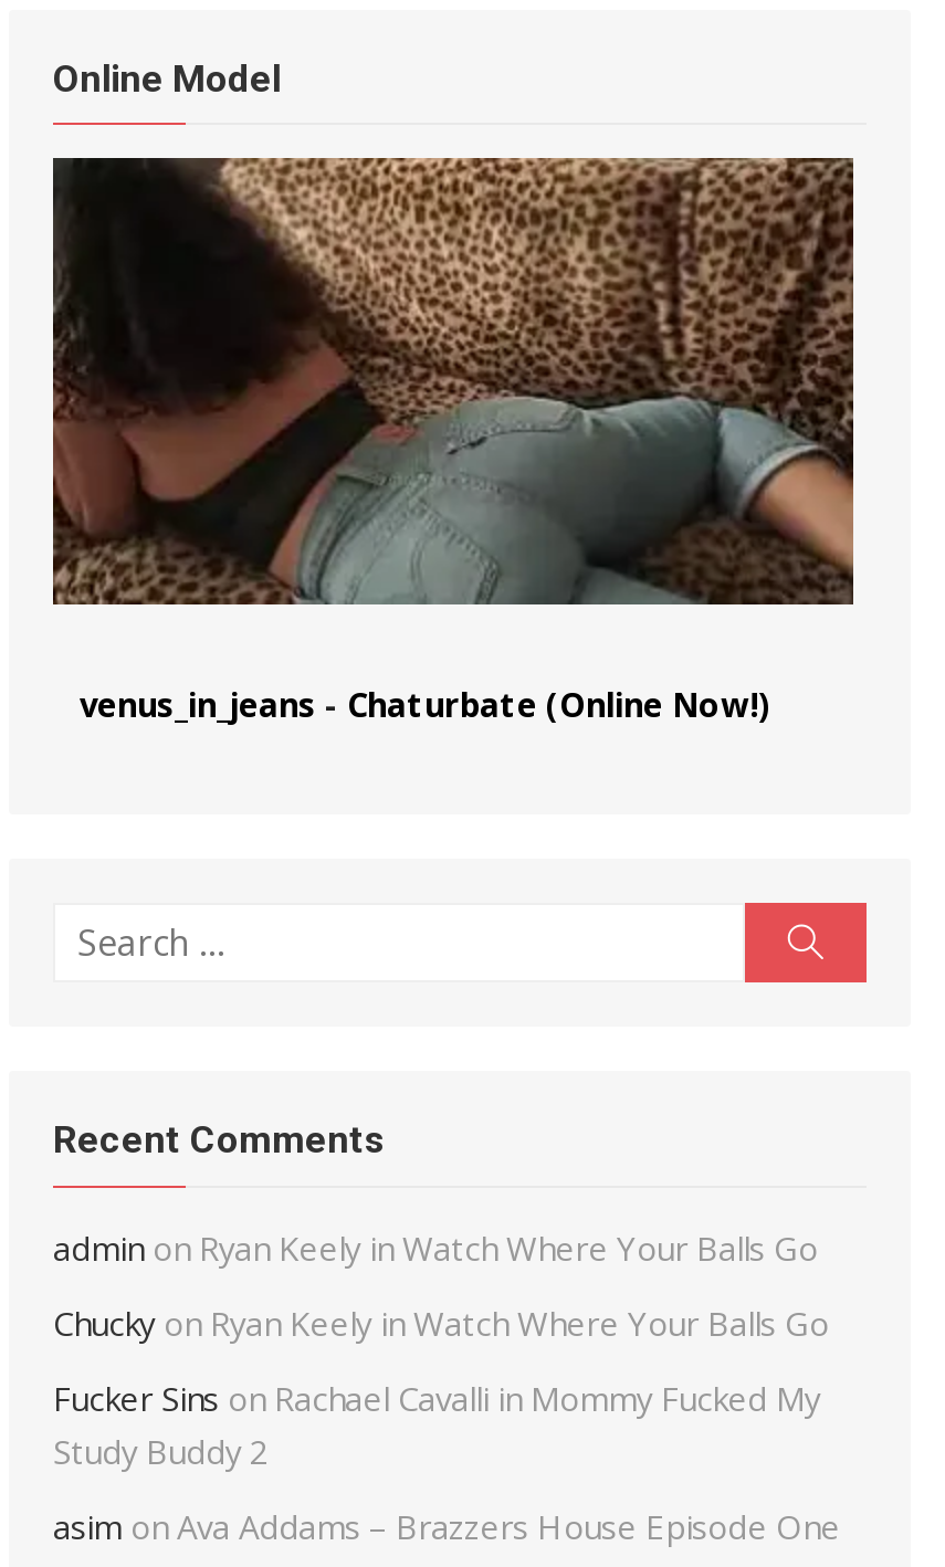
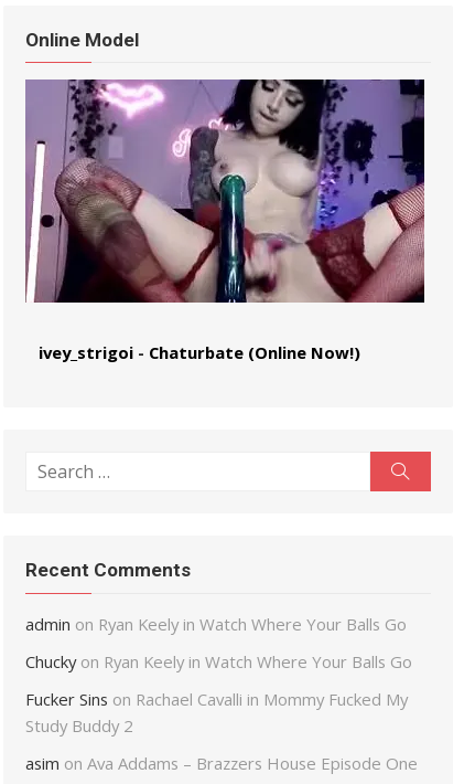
[51,156,855,726] [image] | venus_in_jeans - Chaturbate (Online Now!) -> [24,78,425,363] [image] | ivey_strigoi - Chaturbate (Online Now!)

